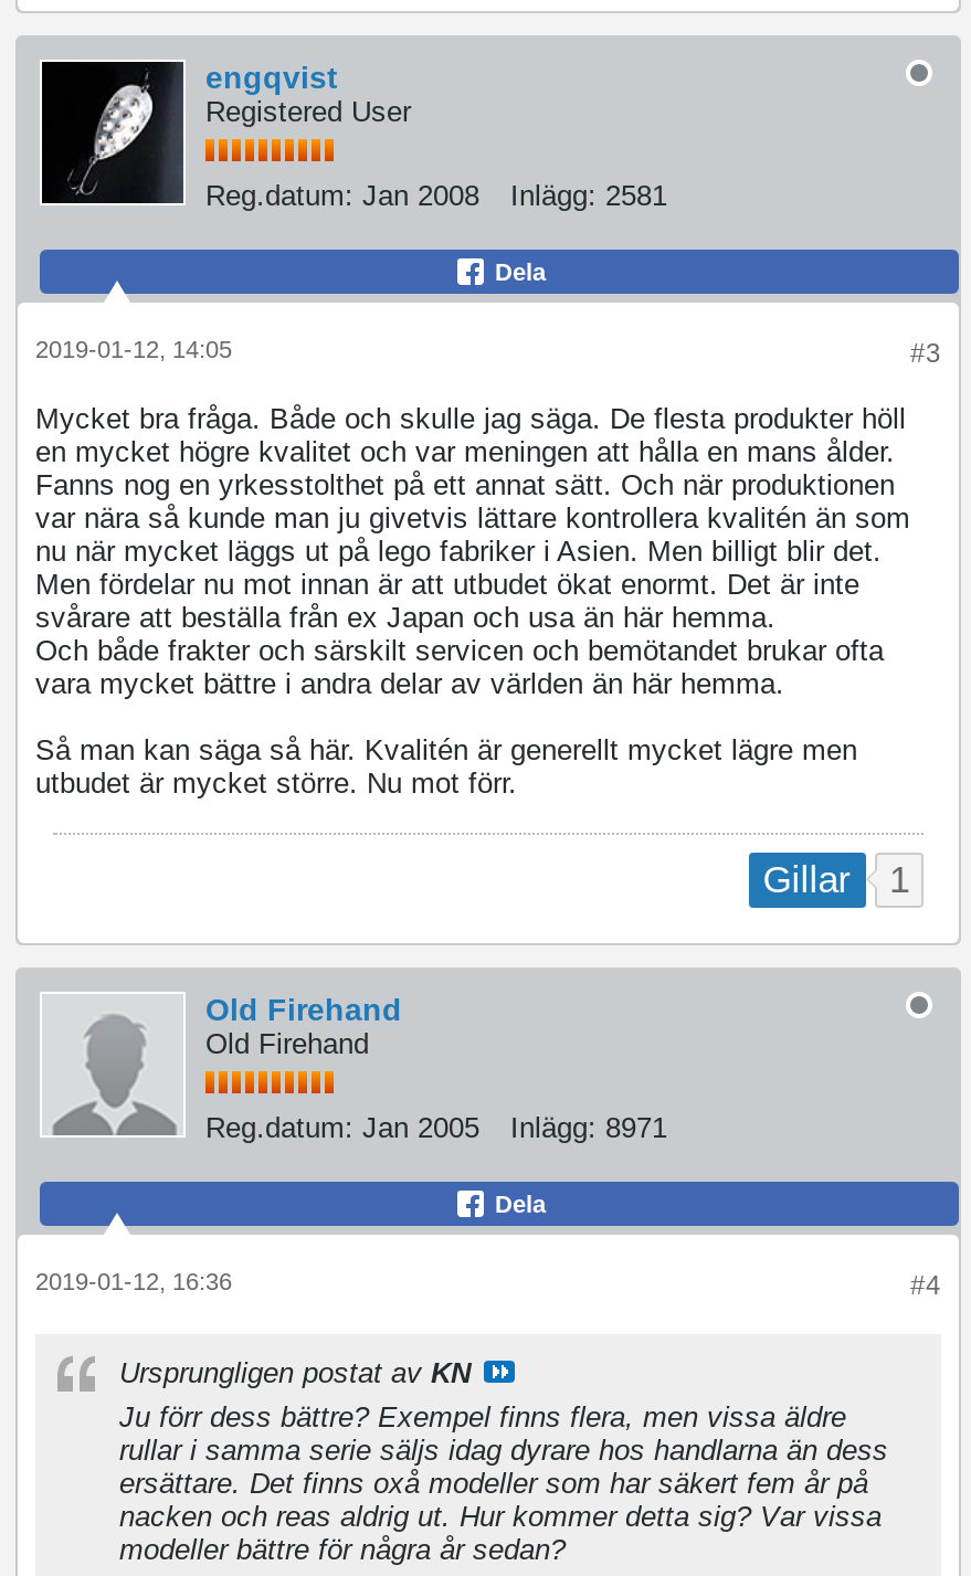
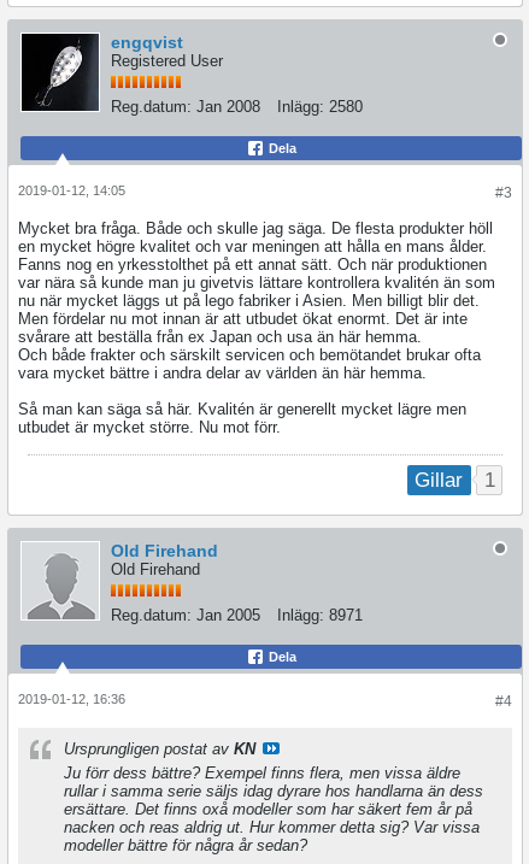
[205,178,667,211] Reg.datum: Jan 2008 Inlägg: 2581 -> [111,97,363,115] Reg.datum: Jan 2008 Inlägg: 2580

